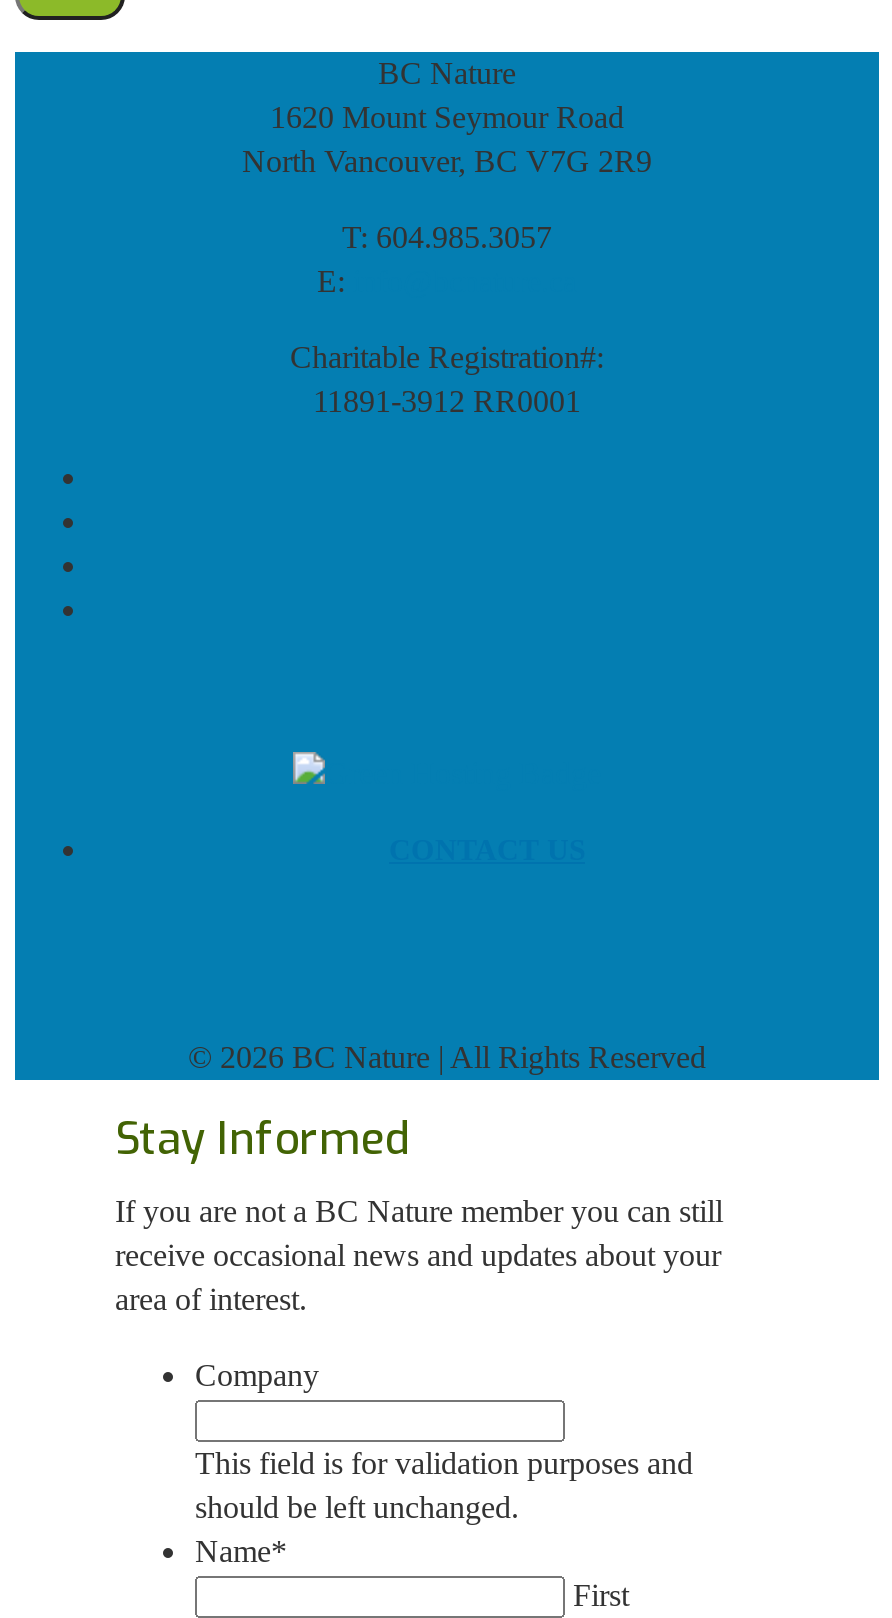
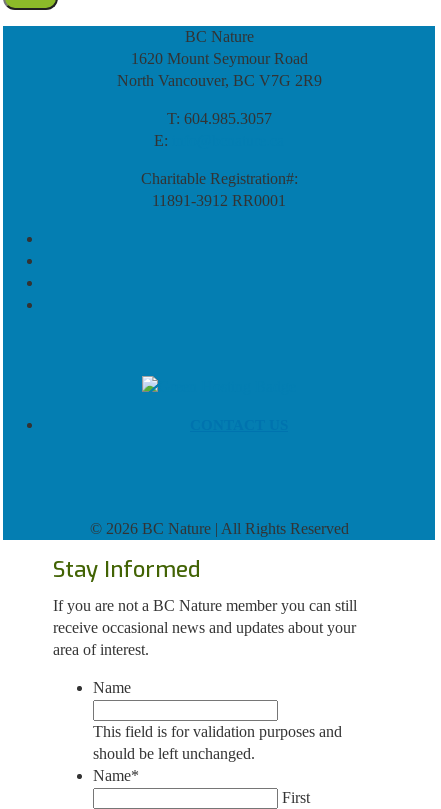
[195,1357,319,1391] Company -> [93,679,131,696] Name

